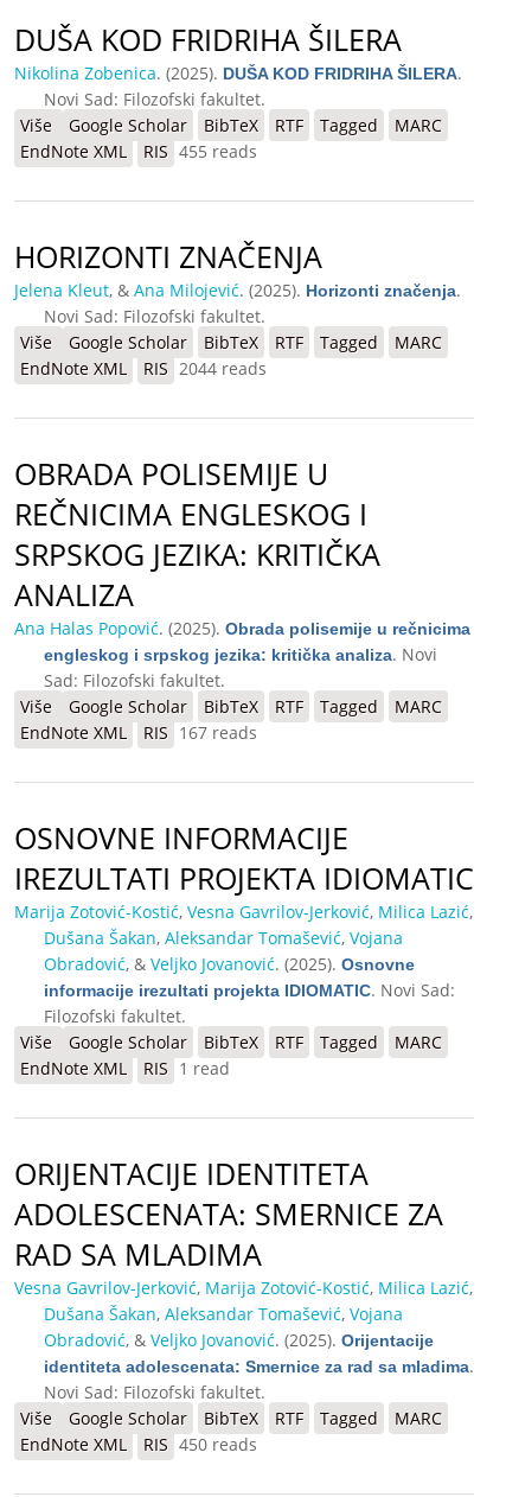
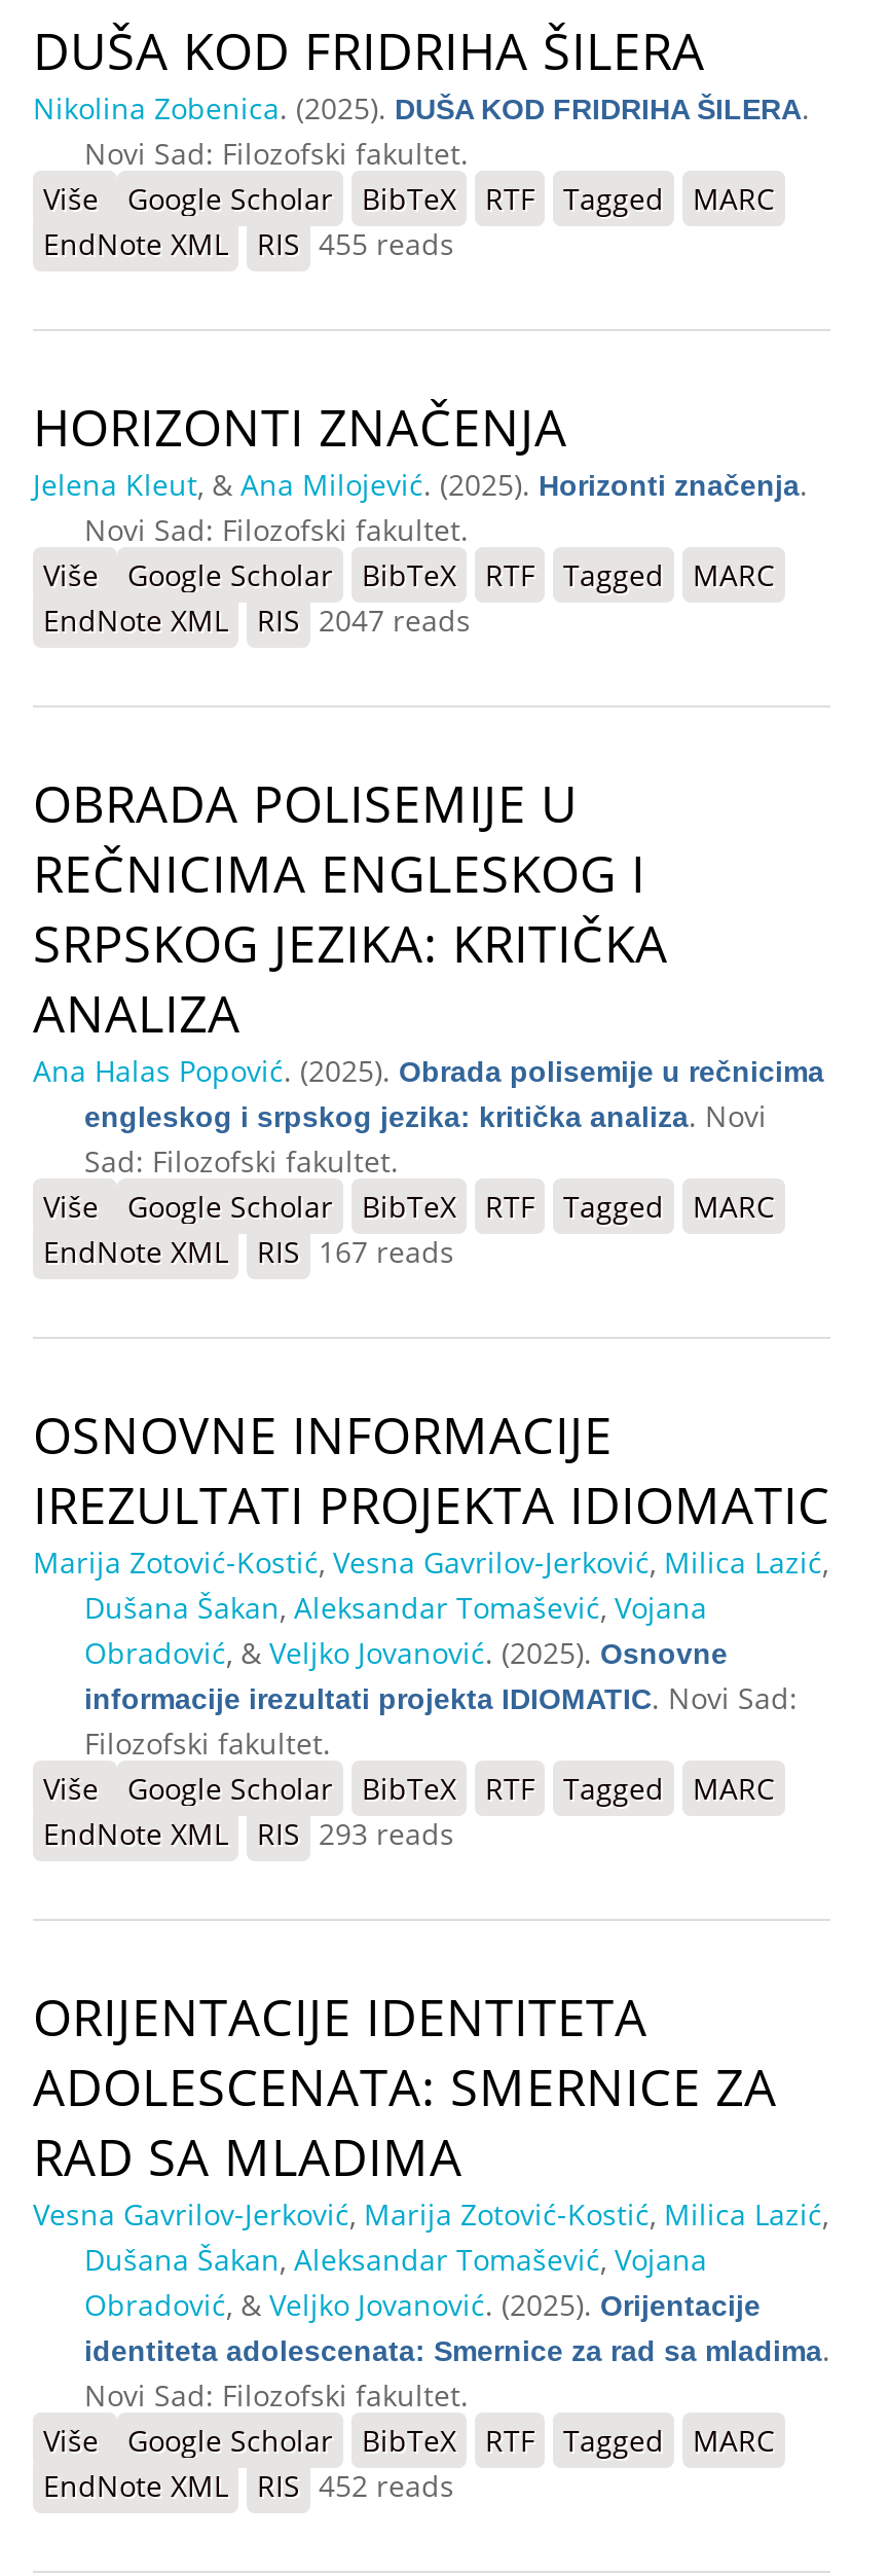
[20,356,267,379] EndNote XML RIS 2044 reads -> [43,600,471,639] EndNote XML RIS 2047 reads
[20,1056,230,1079] EndNote XML RIS 1 read -> [43,1813,454,1852] EndNote XML RIS 293 reads
[143,1432,257,1455] RIS 450 reads -> [257,2465,454,2504] RIS 452 reads

